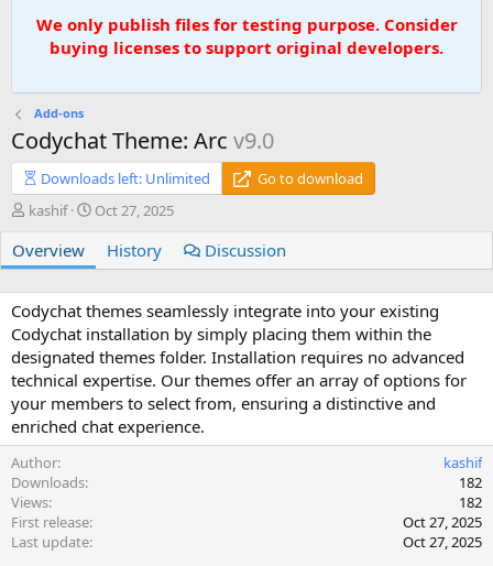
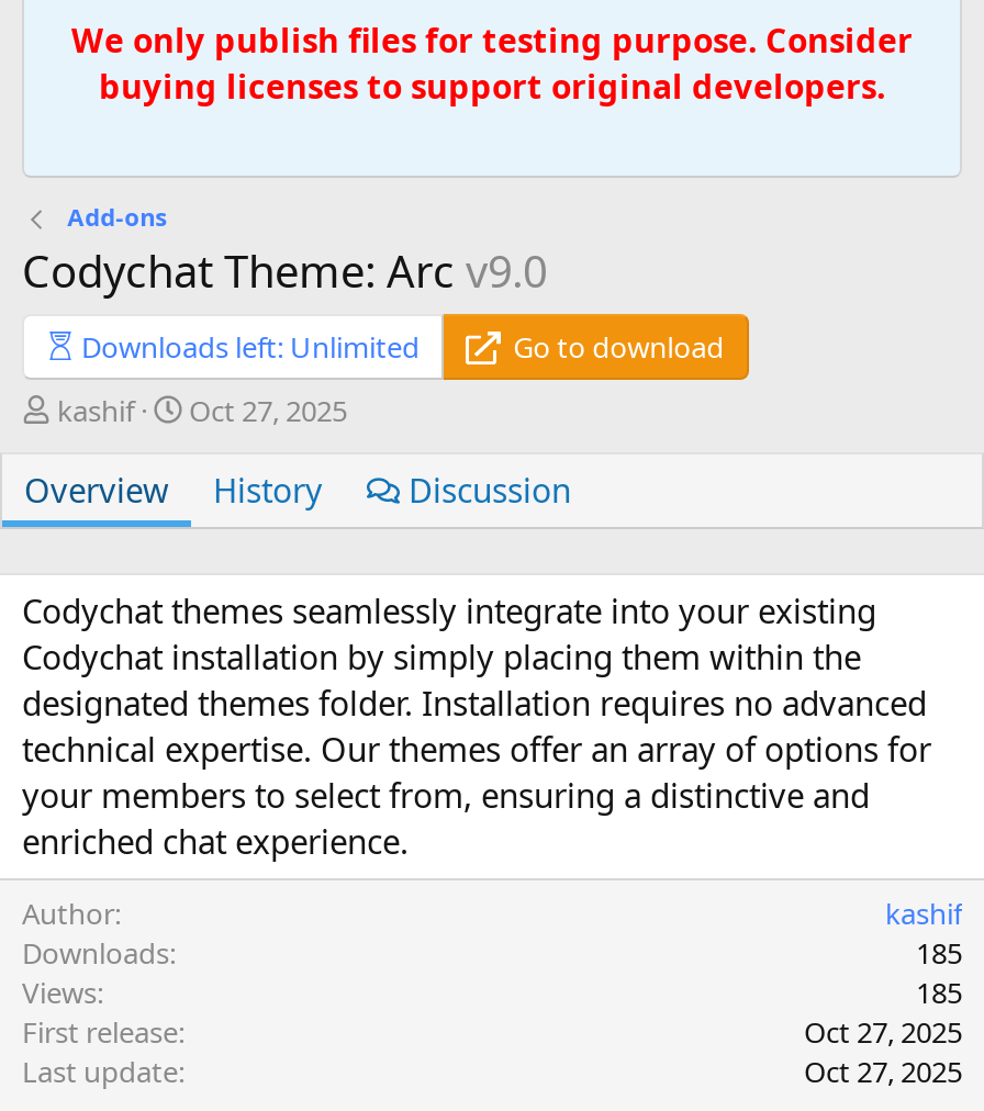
[459,472,482,492] 182 -> [916,932,962,972] 185
[459,492,482,512] 182 -> [916,972,962,1012] 185

